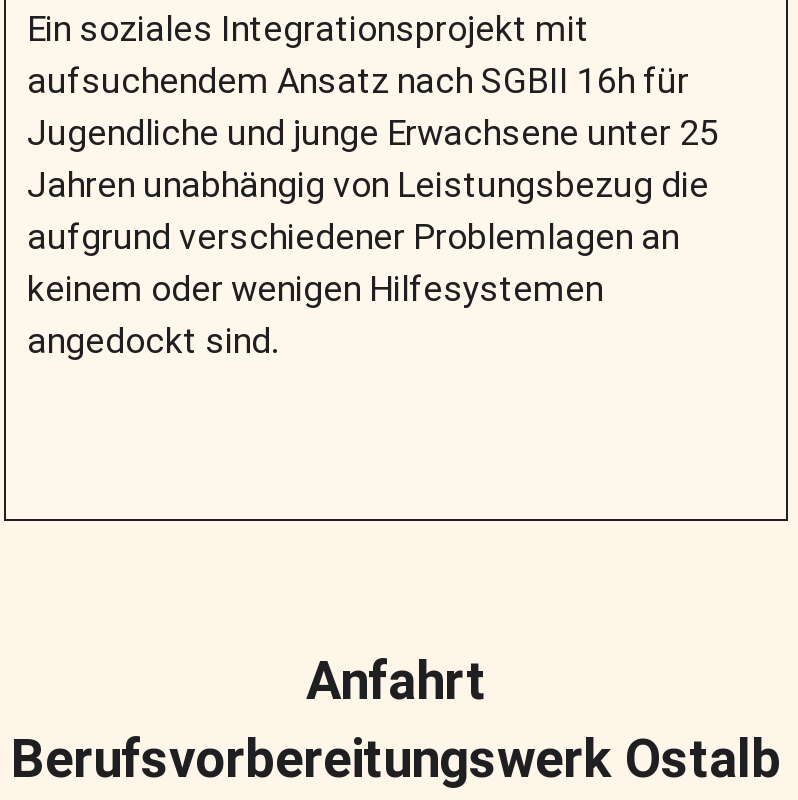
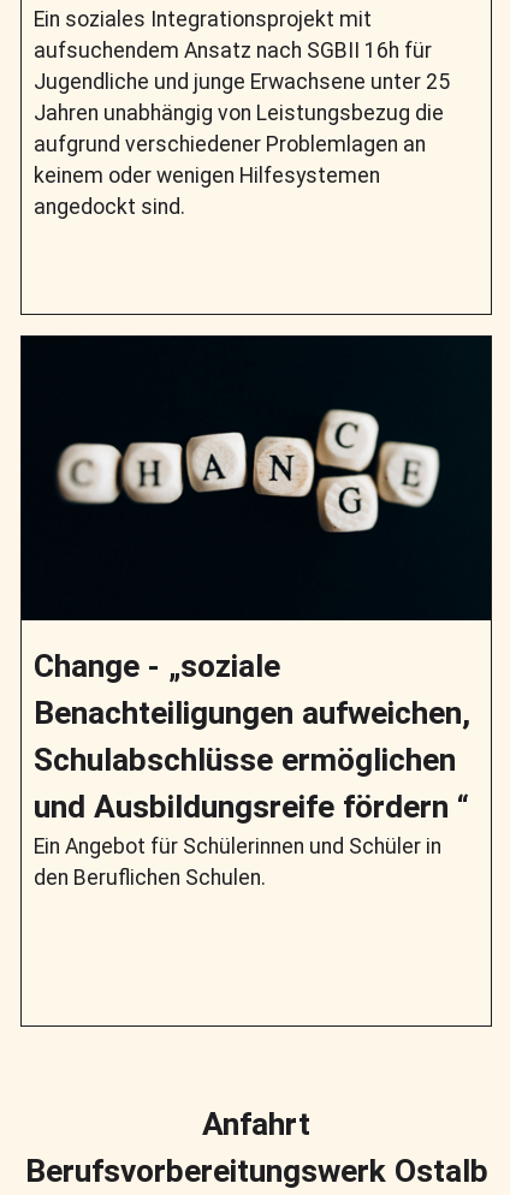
none -> [20,334,492,890] [image] | Change - „soziale | Benachteiligungen aufweichen, | Schulabschlüsse ermöglichen | und Ausbildungsreife fördern “ | Ein Angebot für Schülerinnen und Schüler in | den Beruflichen Schulen.

